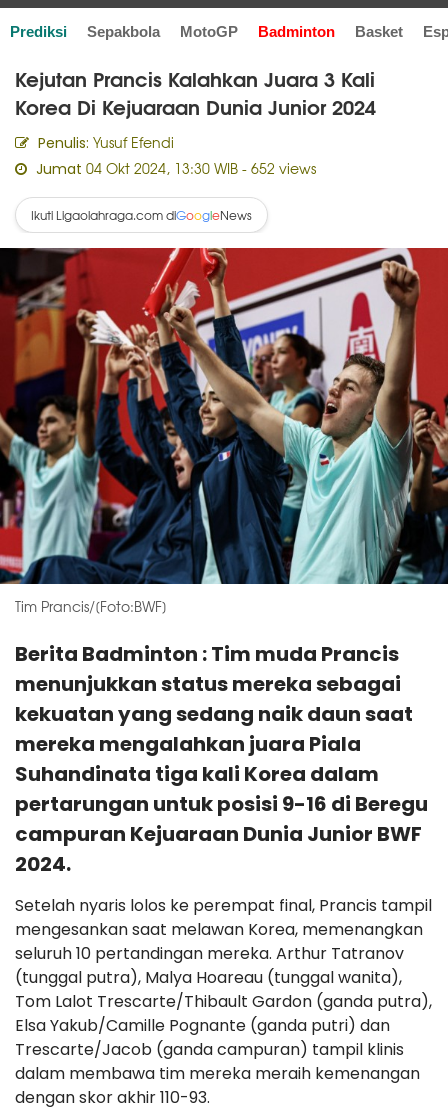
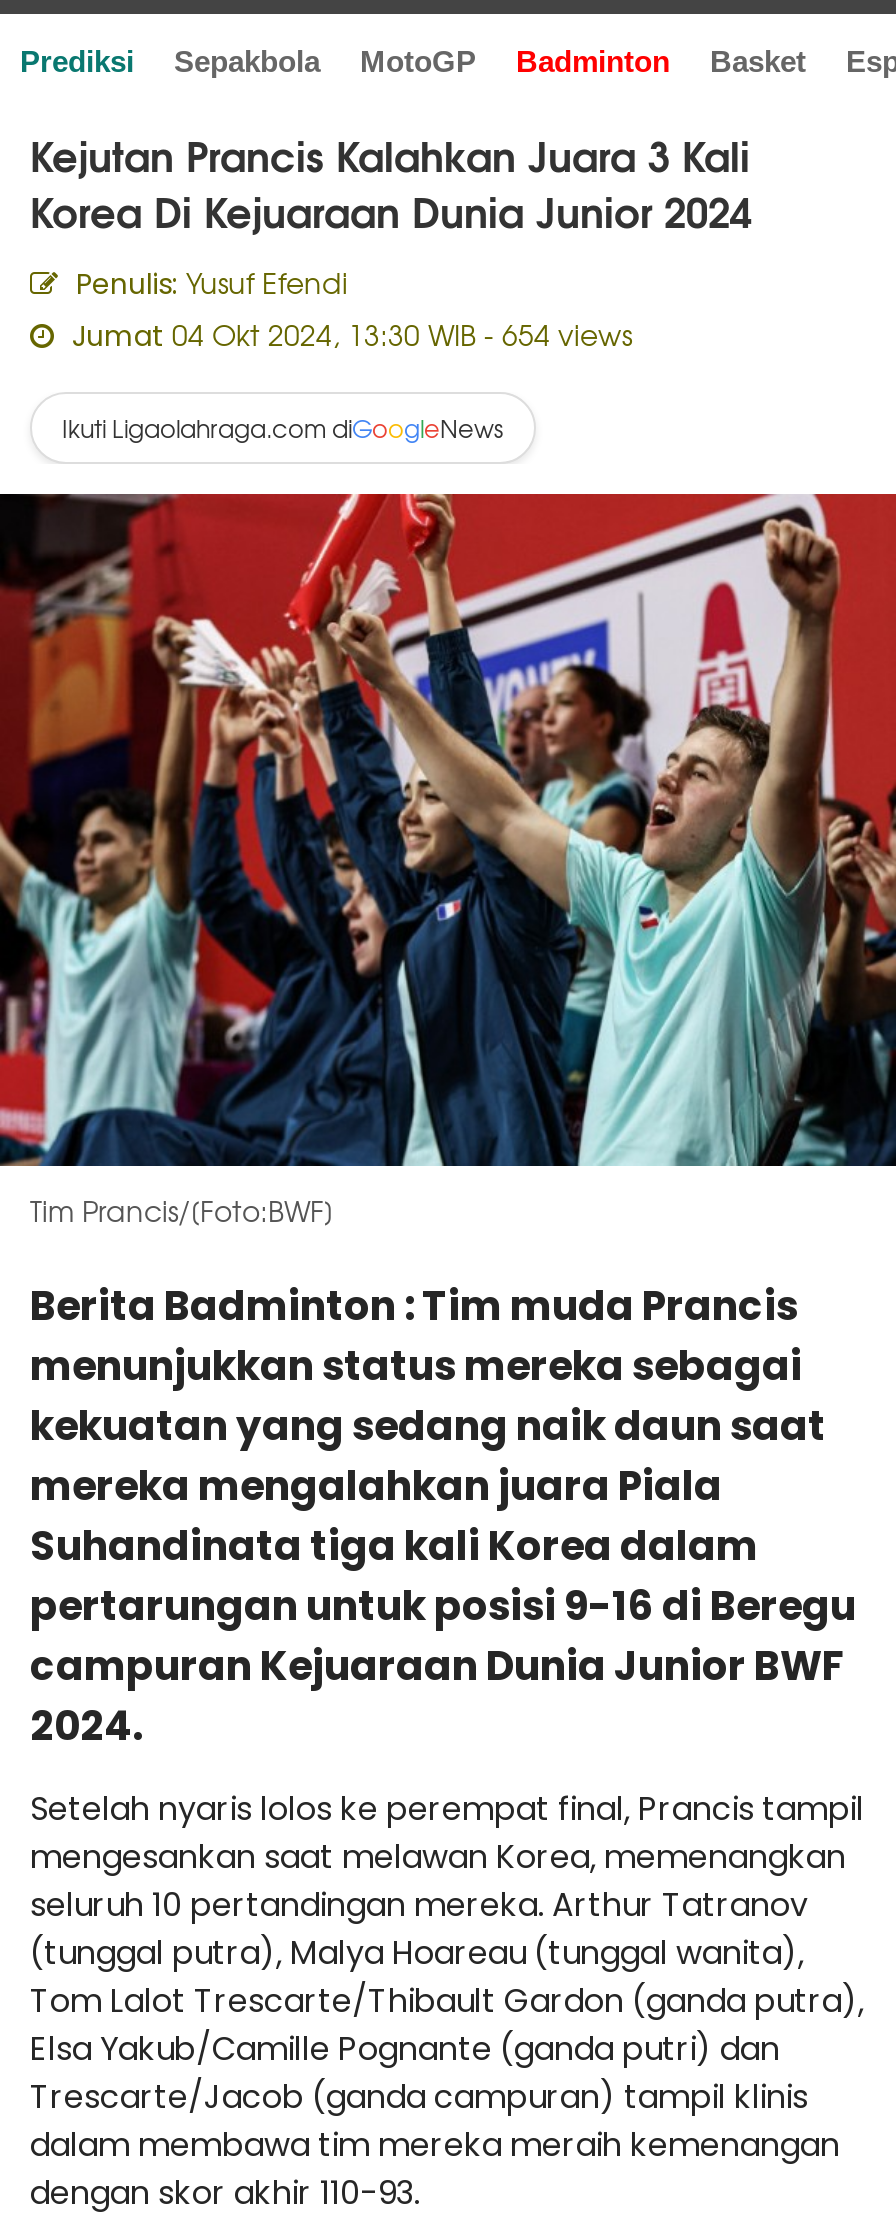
[32,158,316,178] Jumat 04 Okt 2024, 13:30 WIB - 652 views -> [64,314,632,354] Jumat 04 Okt 2024, 13:30 WIB - 654 views

